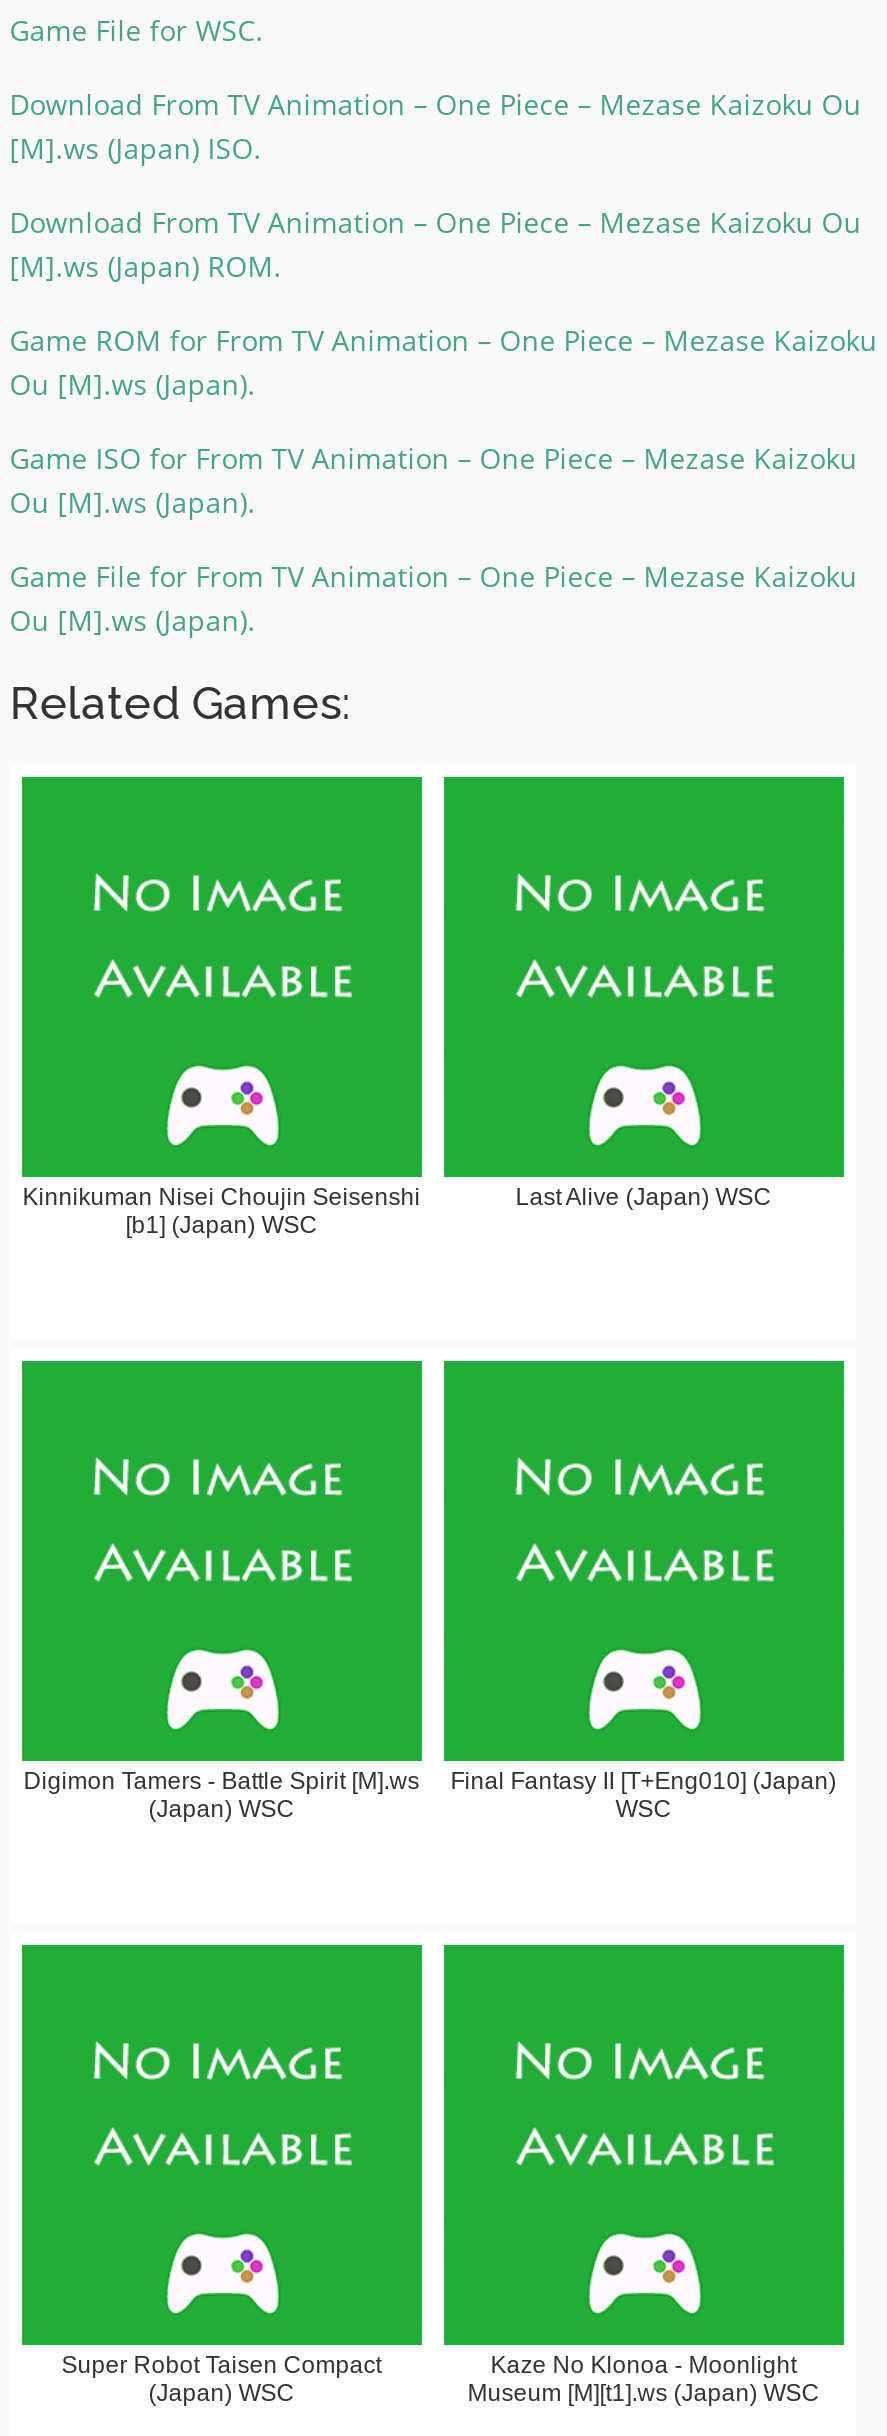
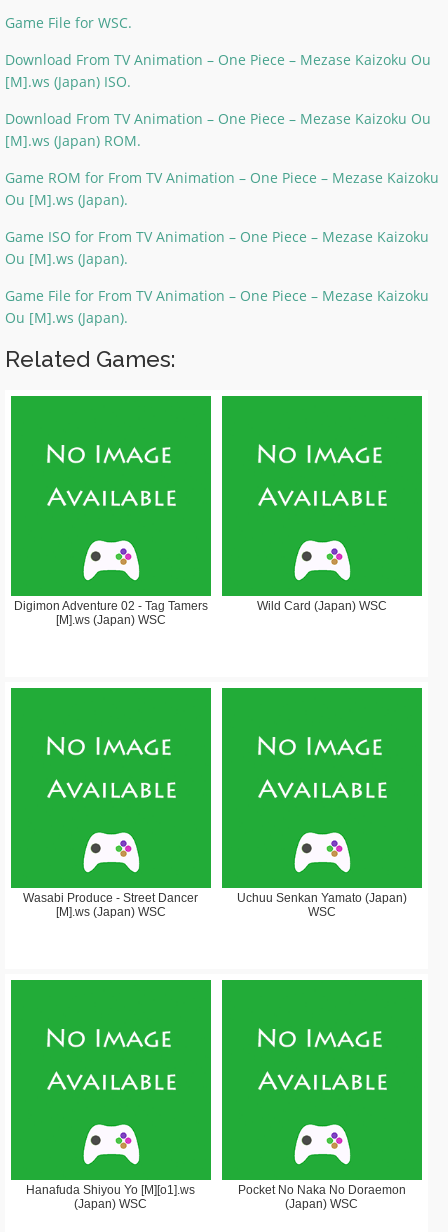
[22,1182,420,1238] Kinnikuman Nisei Choujin Seisenshi | [b1] (Japan) WSC -> [14,599,208,627] Digimon Adventure 02 - Tag Tamers | [M].ws (Japan) WSC
[515,1182,771,1210] Last Alive (Japan) WSC -> [257,599,387,613] Wild Card (Japan) WSC
[23,1766,419,1822] Digimon Tamers - Battle Spirit [M].ws | (Japan) WSC -> [23,891,198,919] Wasabi Produce - Street Dancer | [M].ws (Japan) WSC
[450,1766,836,1794] Final Fantasy II [T+Eng010] (Japan) -> [237,891,407,905] Uchuu Senkan Yamato (Japan)
[61,2350,381,2378] Super Robot Taisen Compact -> [26,1183,195,1197] Hanafuda Shiyou Yo [M][o1].ws
[467,2350,819,2406] Kaze No Klonoa - Moonlight | Museum [M][t1].ws (Japan) WSC -> [238,1183,406,1211] Pocket No Naka No Doraemon | (Japan) WSC

